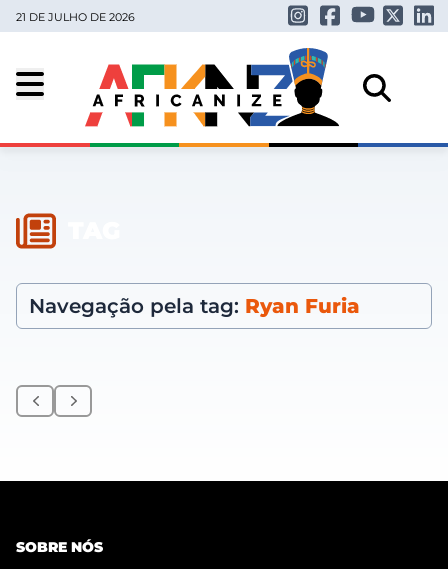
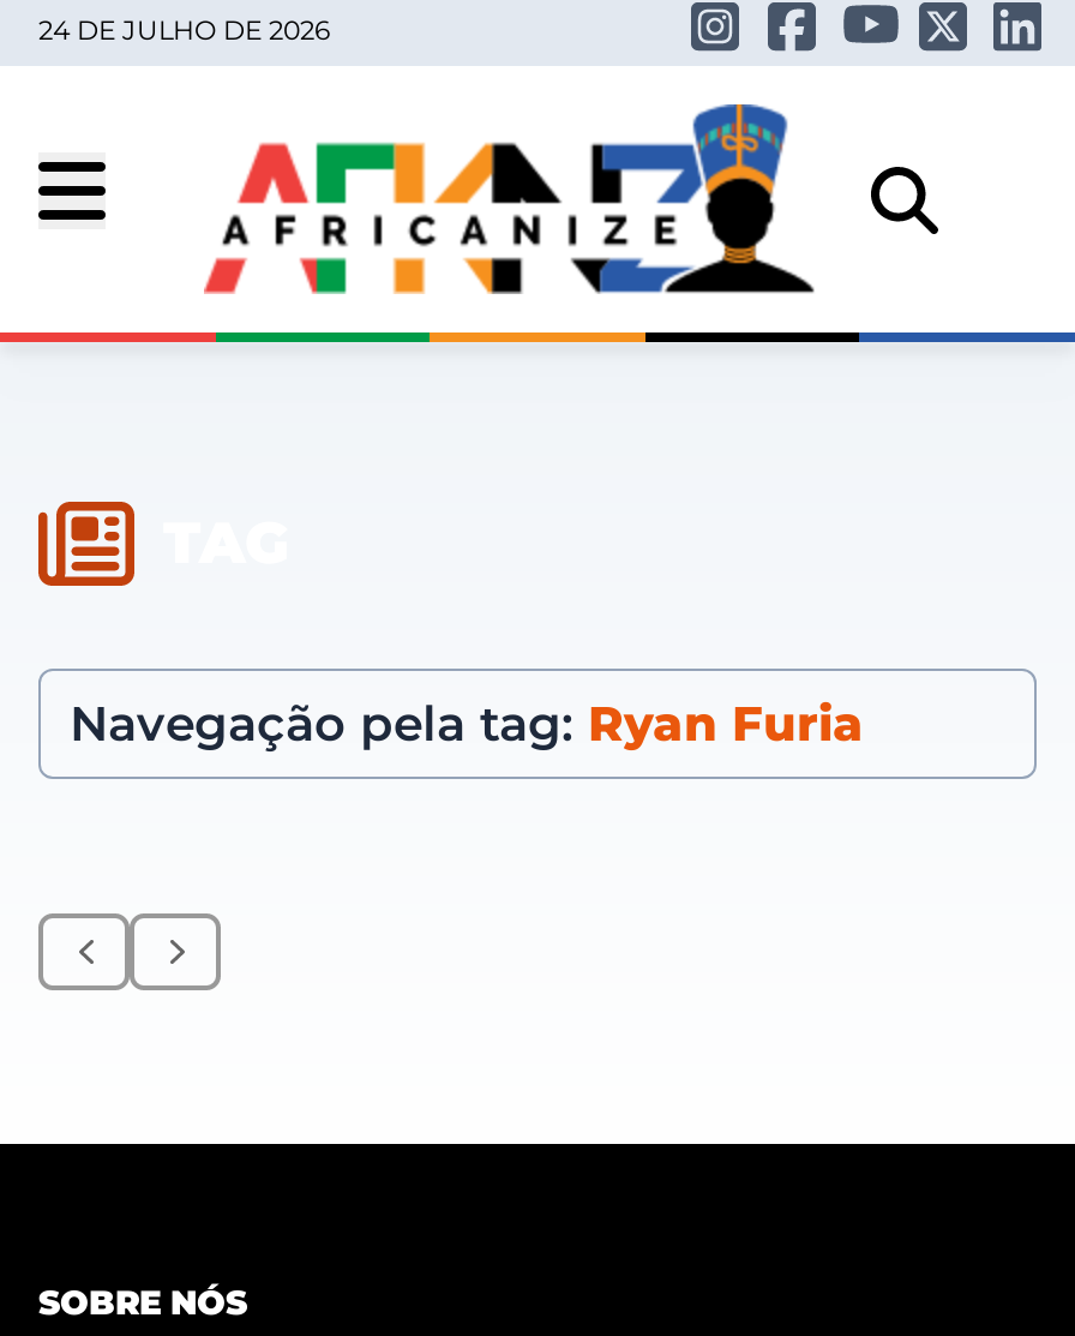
[16,10,135,24] 21 DE JULHO DE 2026 -> [38,13,331,47] 24 DE JULHO DE 2026

